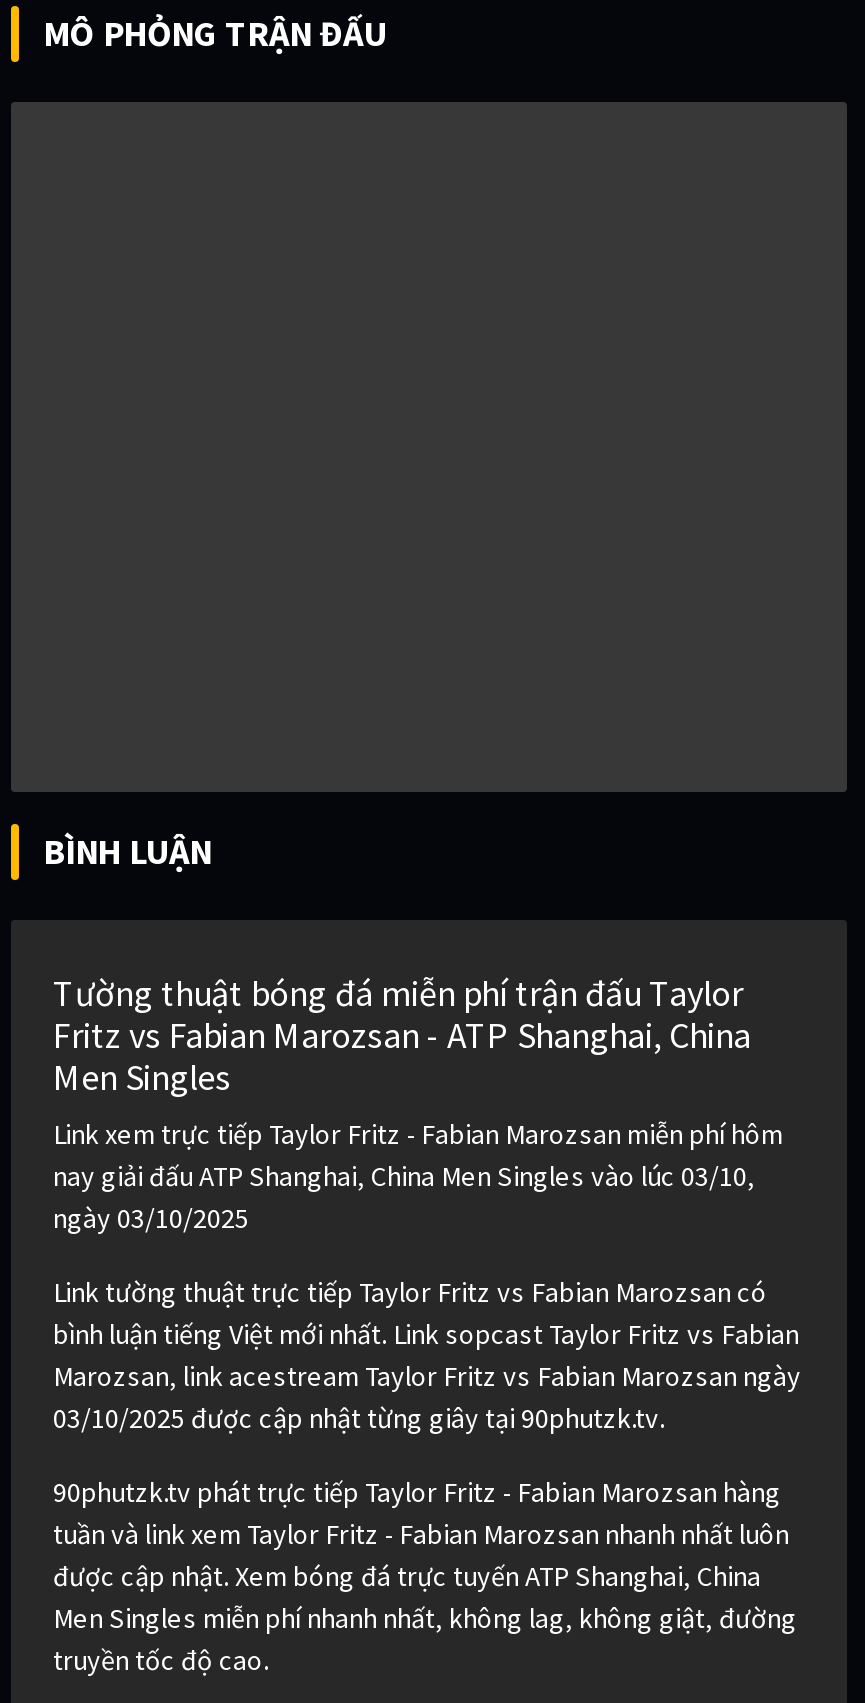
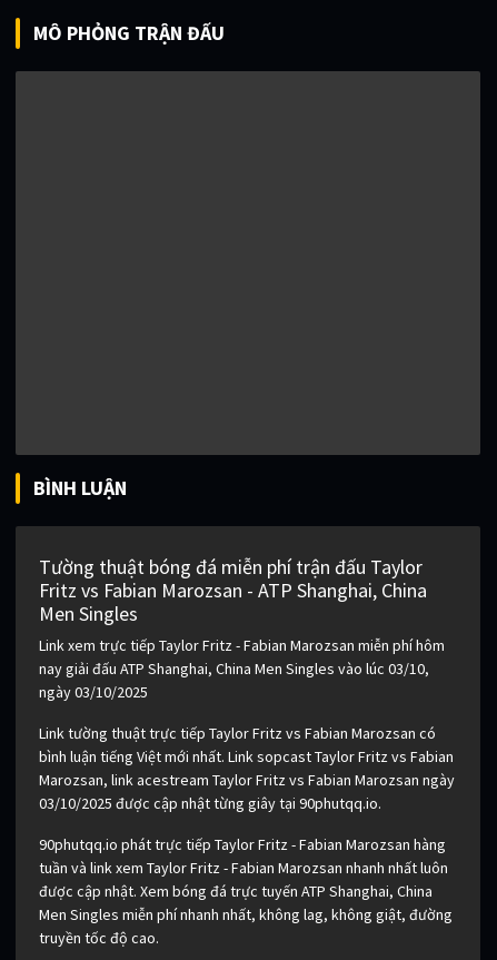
[53,1401,665,1437] 03/10/2025 được cập nhật từng giây tại 90phutzk.tv. -> [39,794,381,814] 03/10/2025 được cập nhật từng giây tại 90phutqq.io.
[53,1475,781,1511] 90phutzk.tv phát trực tiếp Taylor Fritz - Fabian Marozsan hàng -> [39,835,446,855] 90phutqq.io phát trực tiếp Taylor Fritz - Fabian Marozsan hàng

